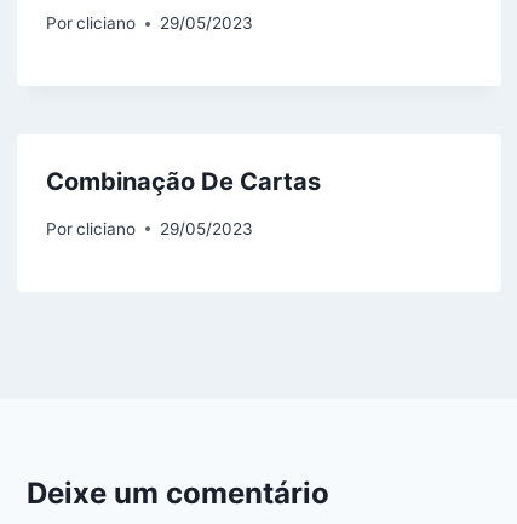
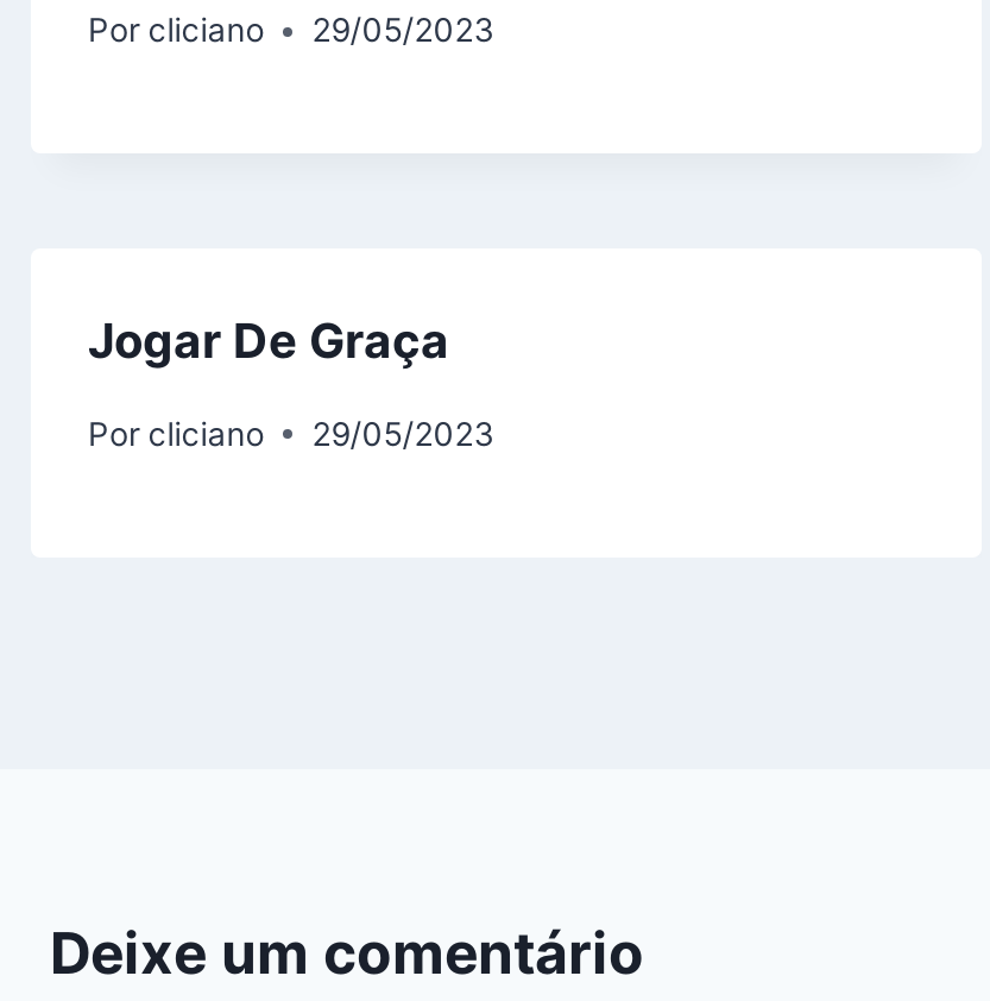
[46,167,321,196] Combinação De Cartas -> [88,313,449,370] Jogar De Graça

